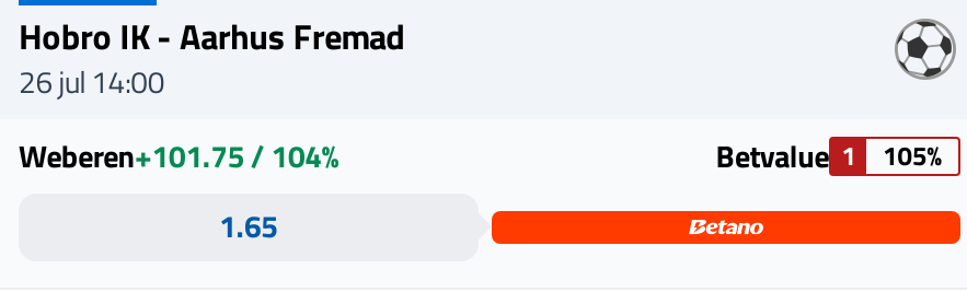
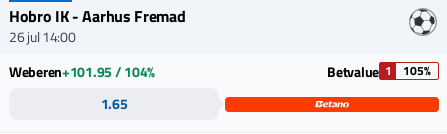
[19,133,339,179] Weberen+101.75 / 104% -> [9,61,155,82] Weberen+101.95 / 104%

